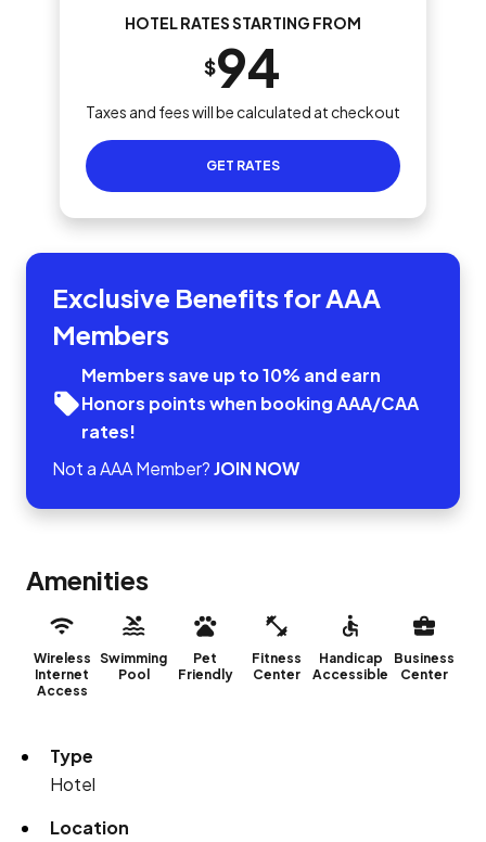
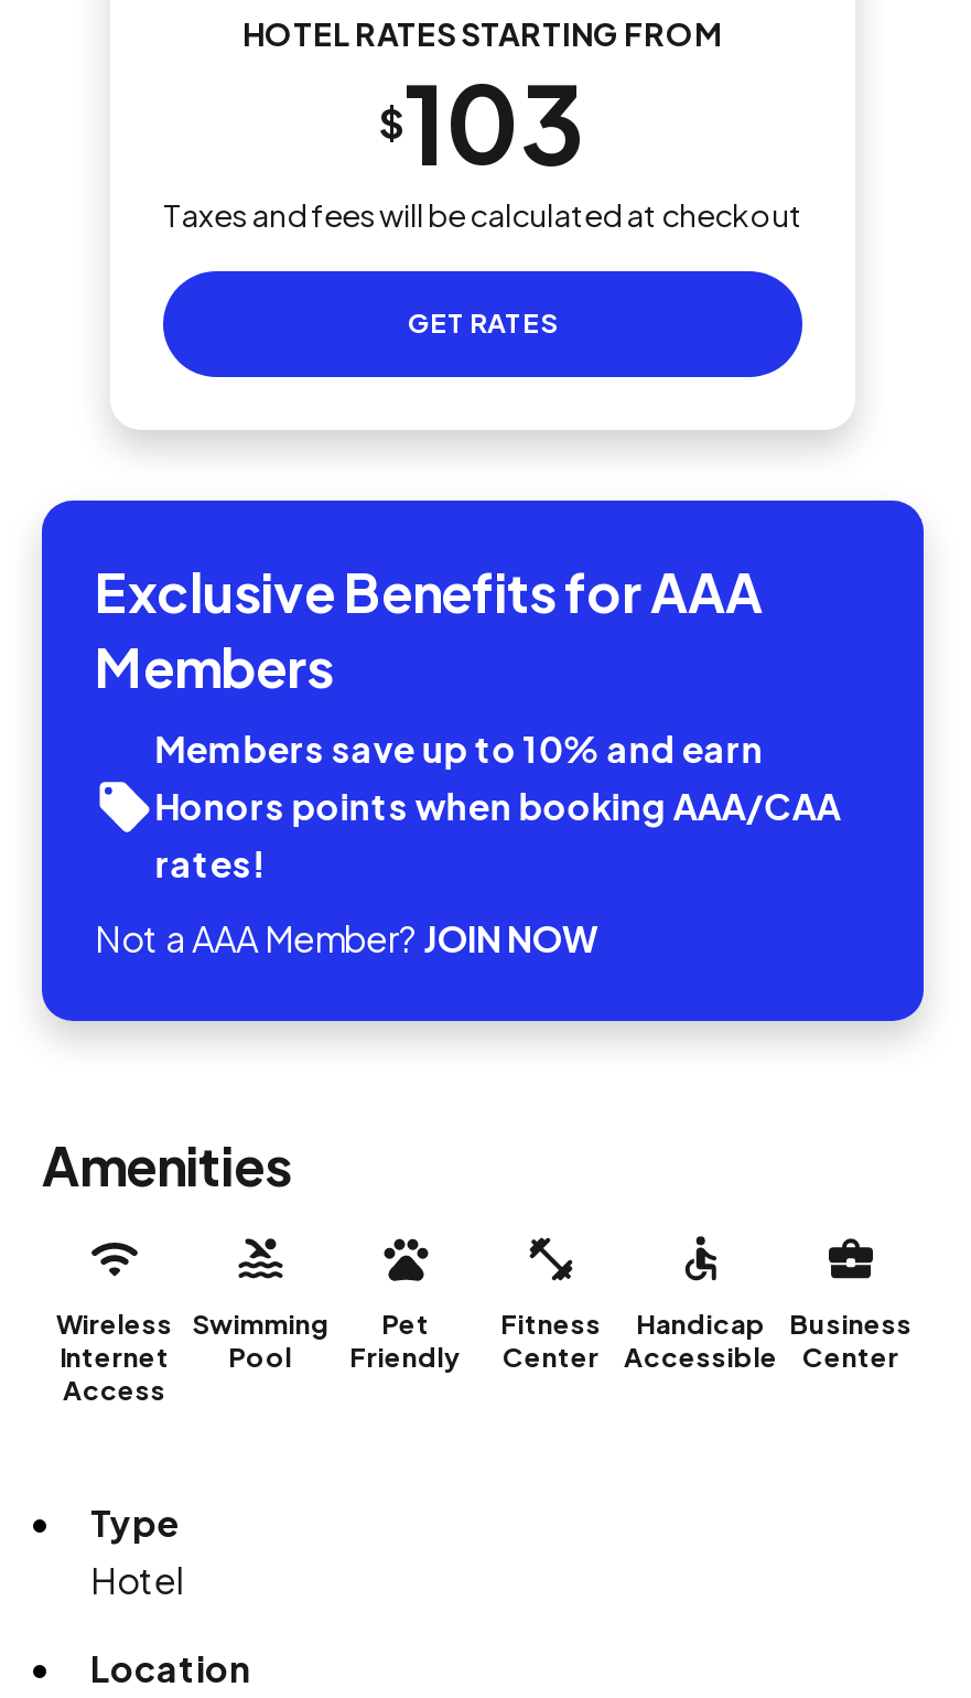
[204,34,282,100] $94 -> [379,55,586,190] $103

